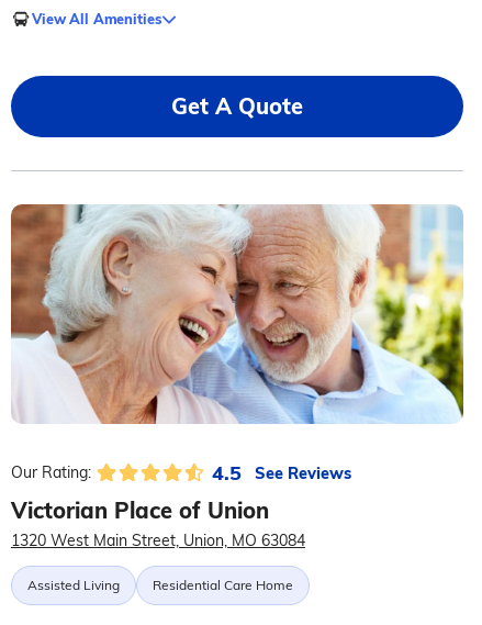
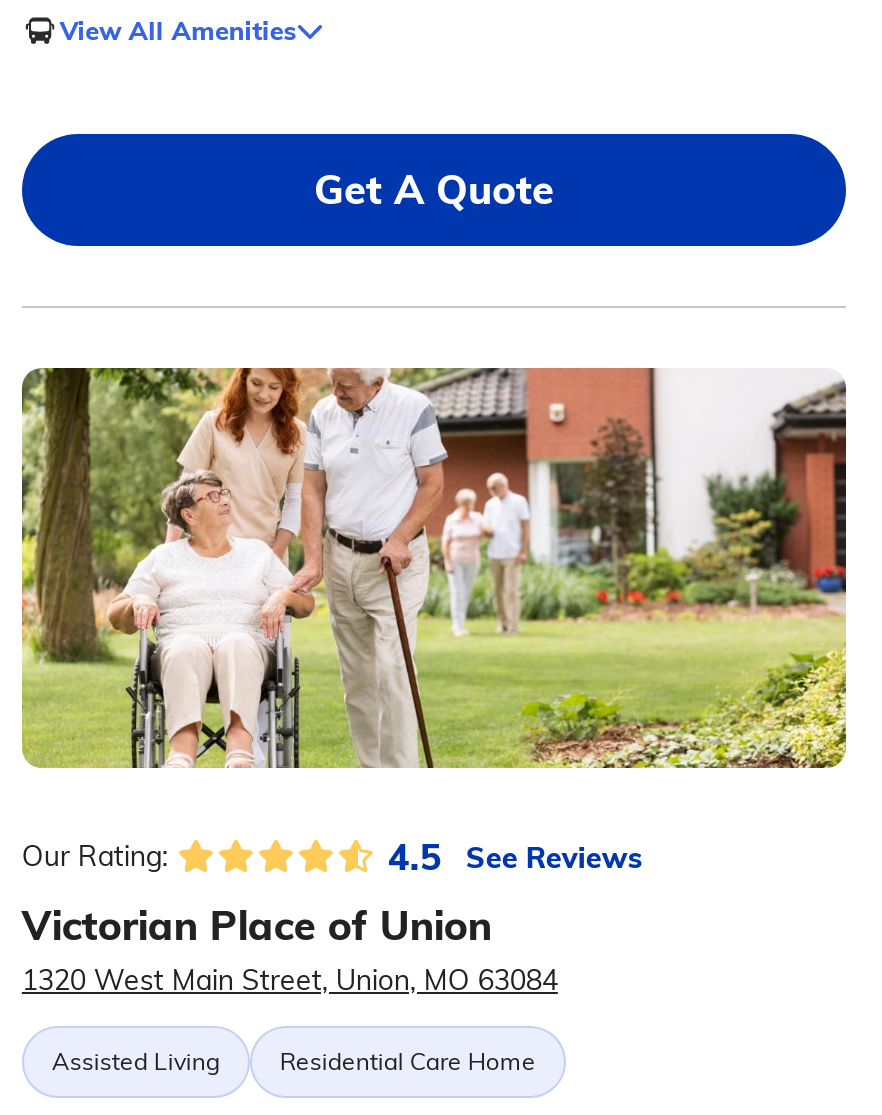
[10,203,464,425] [image] -> [20,366,848,770] [image]

